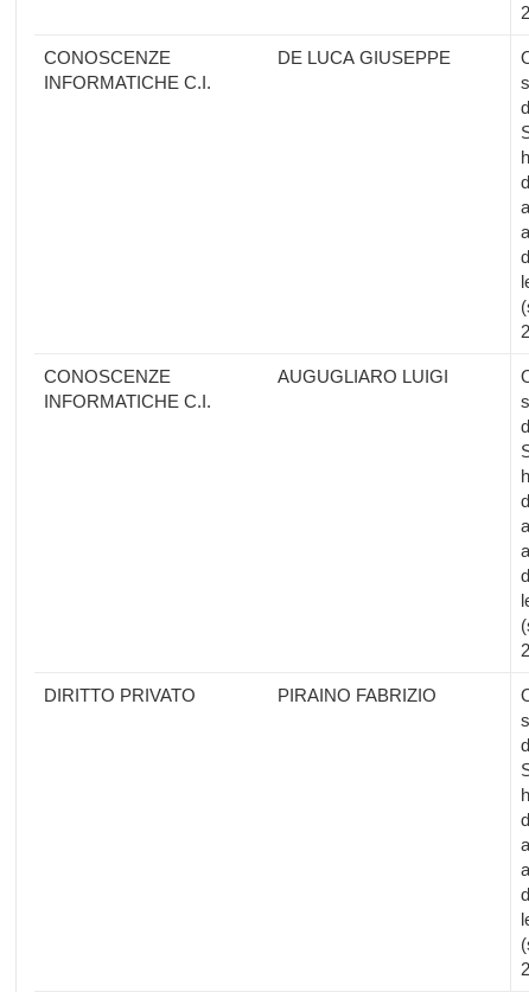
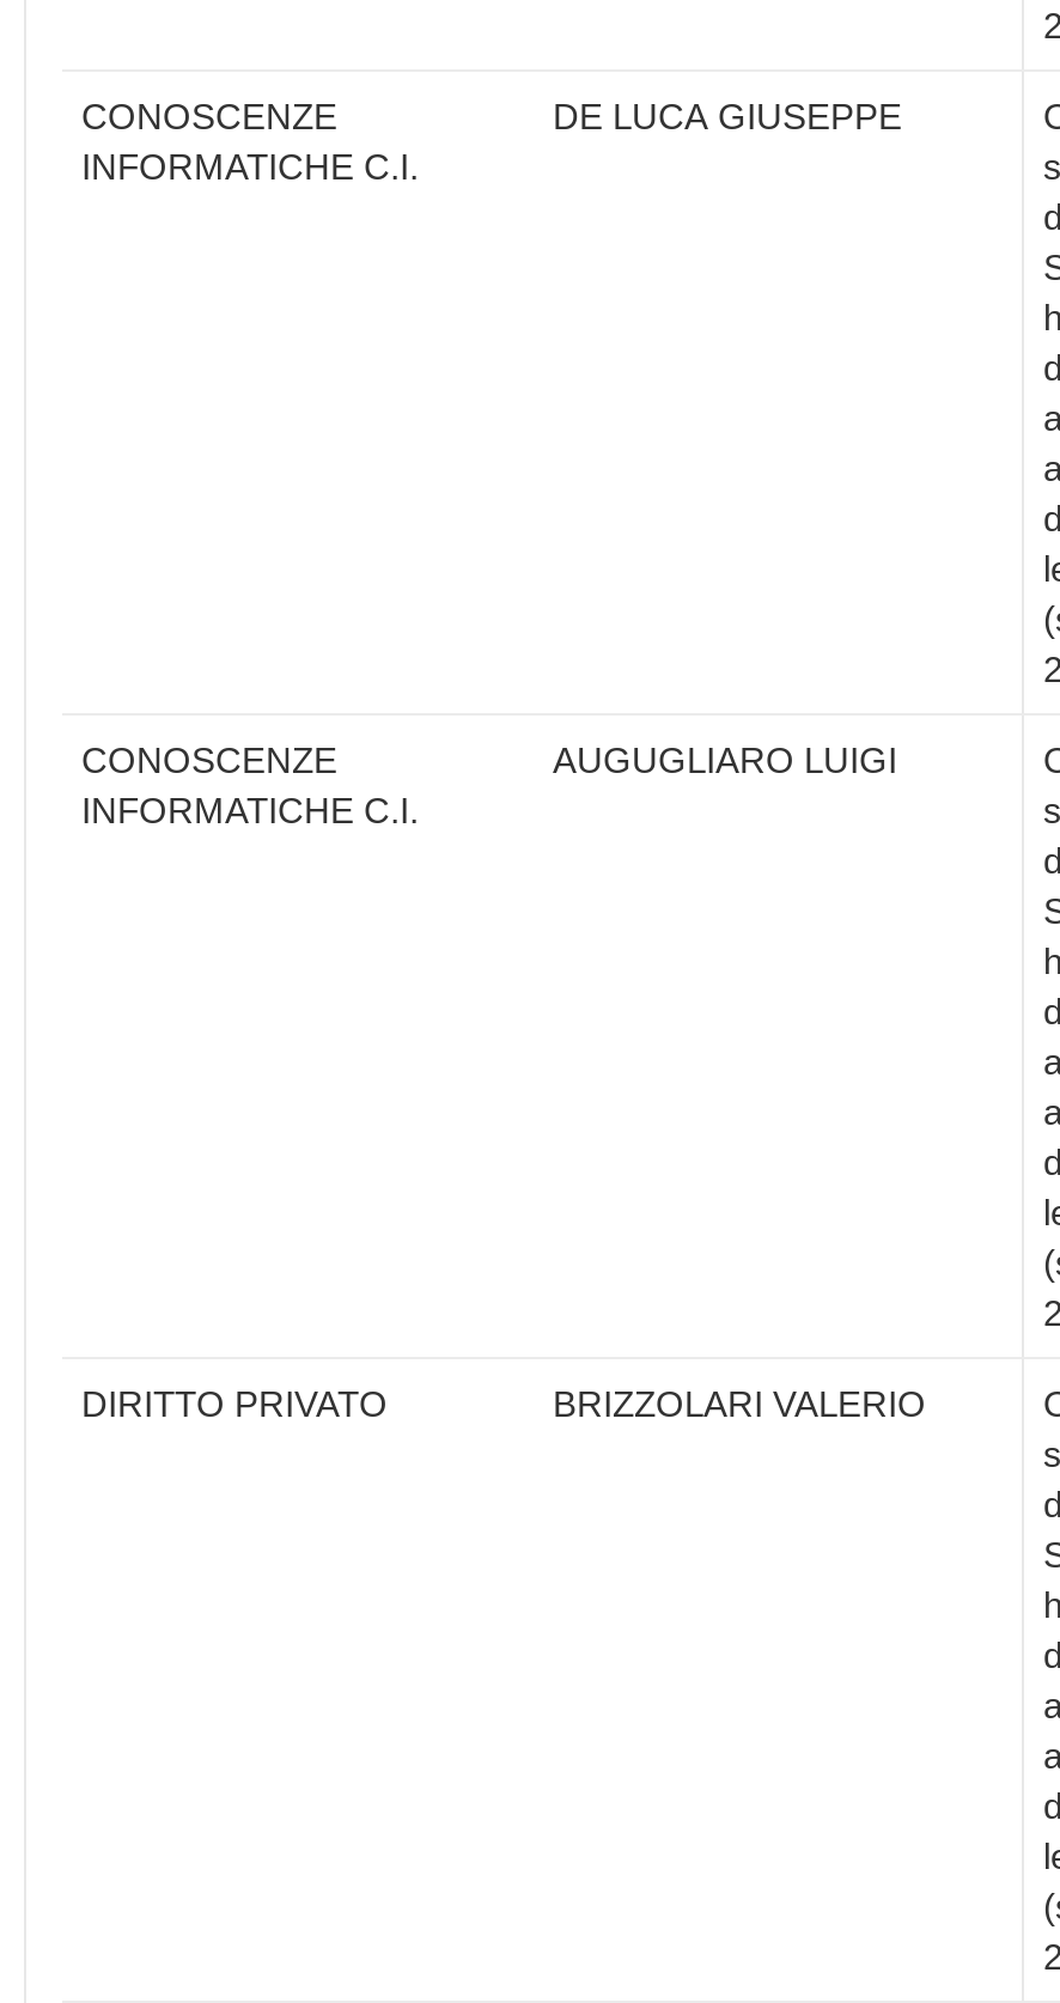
[278,686,436,706] PIRAINO FABRIZIO -> [553,1384,926,1425] BRIZZOLARI VALERIO

